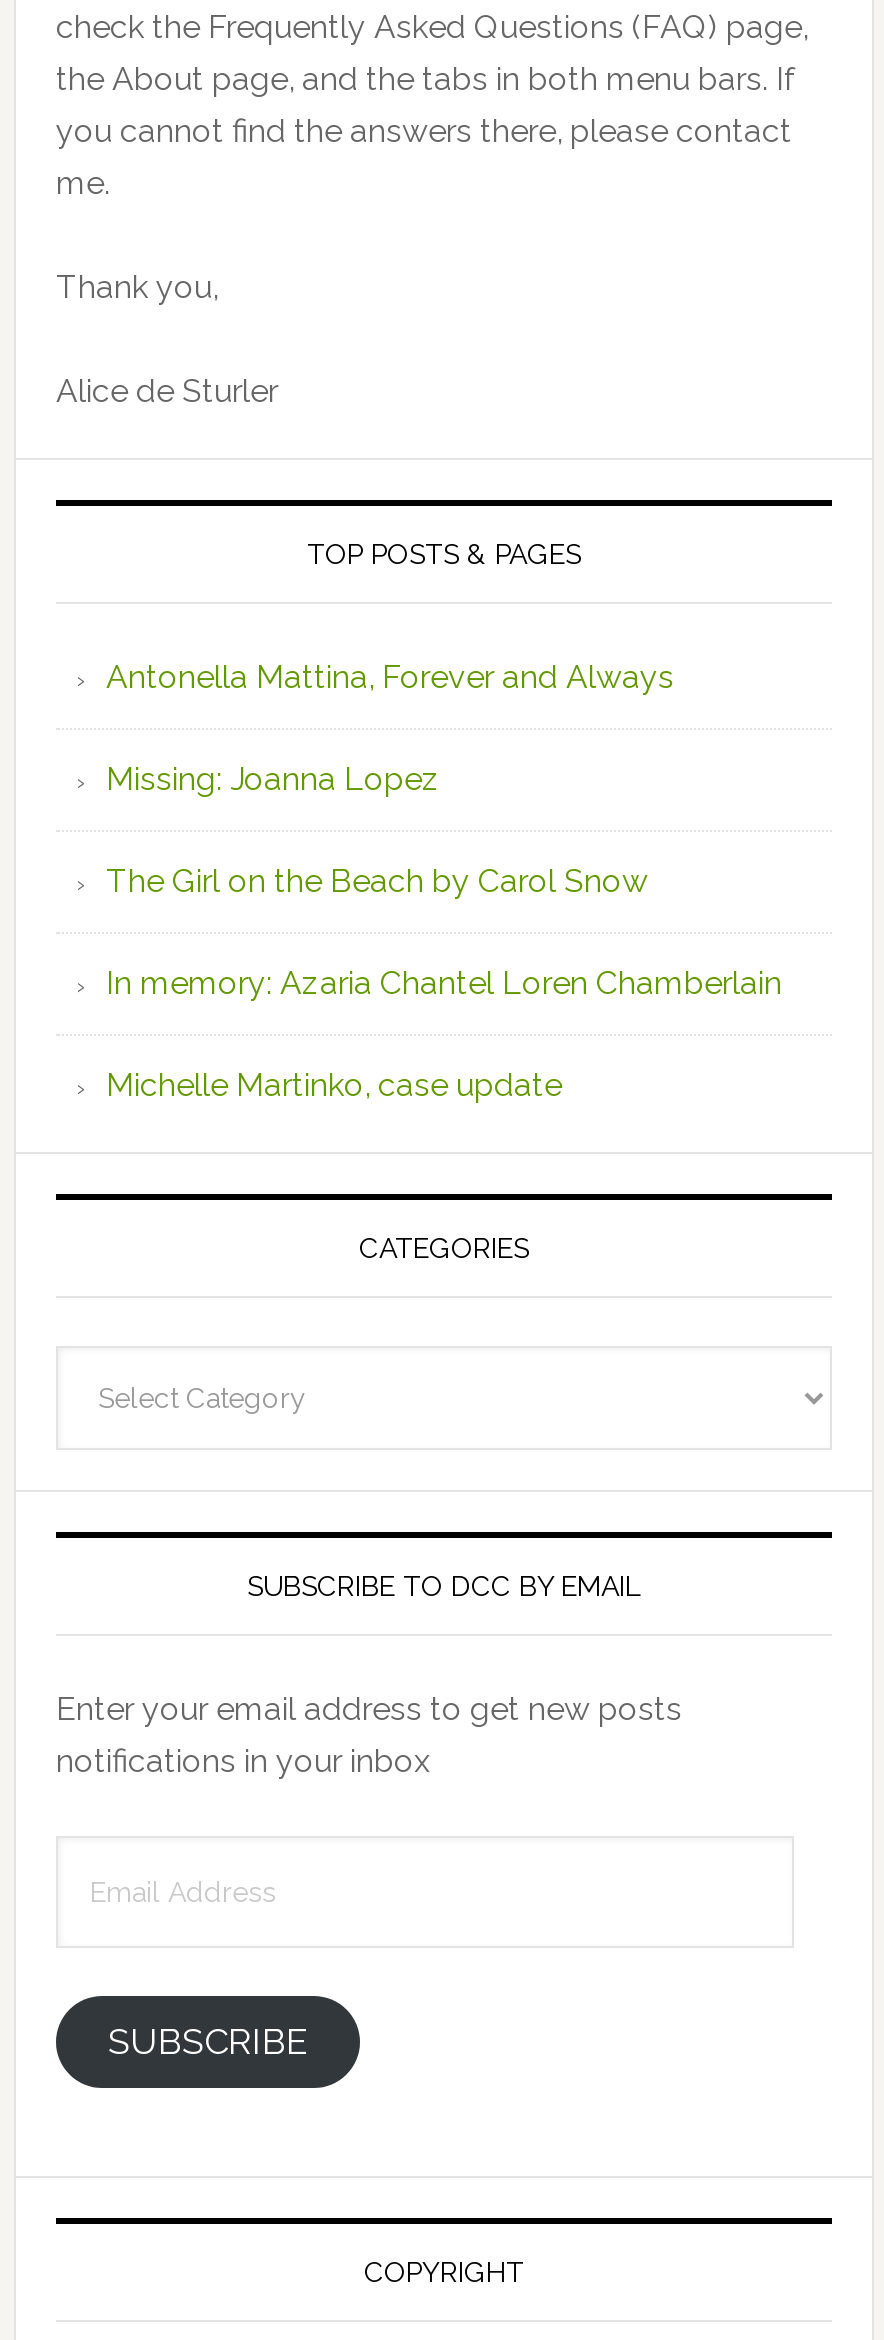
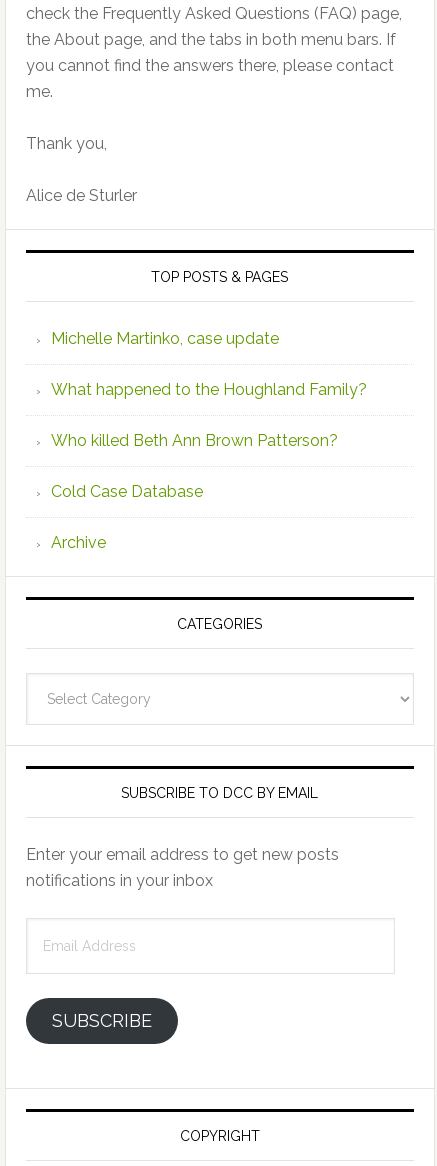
[106,658,782,1002] Antonella Mattina, Forever and Always | Missing: Joanna Lopez | The Girl on the Beach by Carol Snow | In memory: Azaria Chantel Loren Chamberlain -> none
moved [106,1066,562,1104] -> [51,329,279,348]: Michelle Martinko, case update
none -> [51,380,367,552] What happened to the Houghland Family? | Who killed Beth Ann Brown Patterson? | Cold Case Database | Archive

